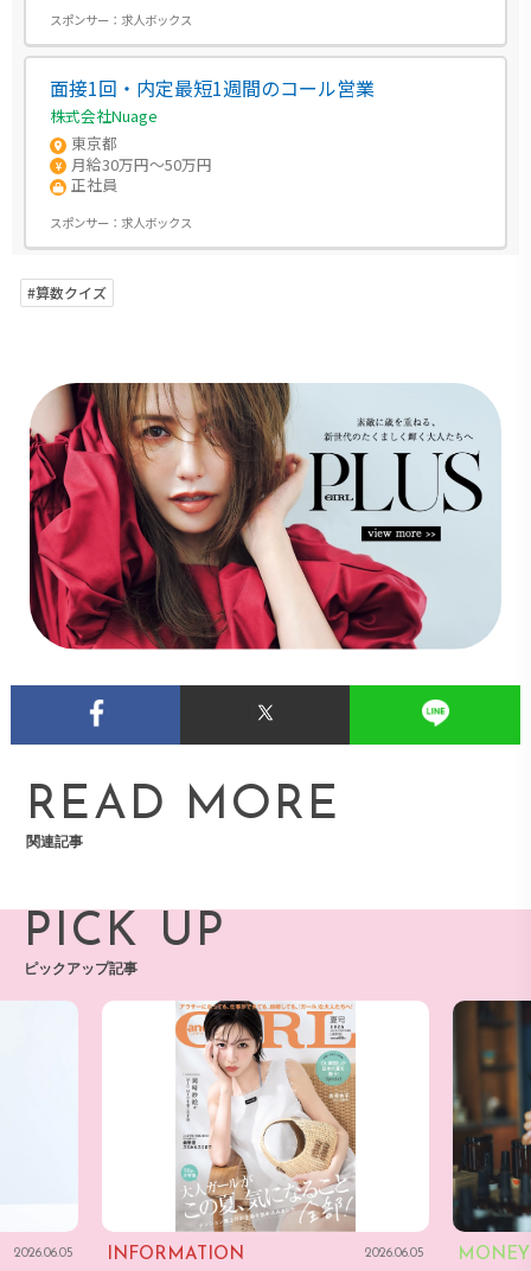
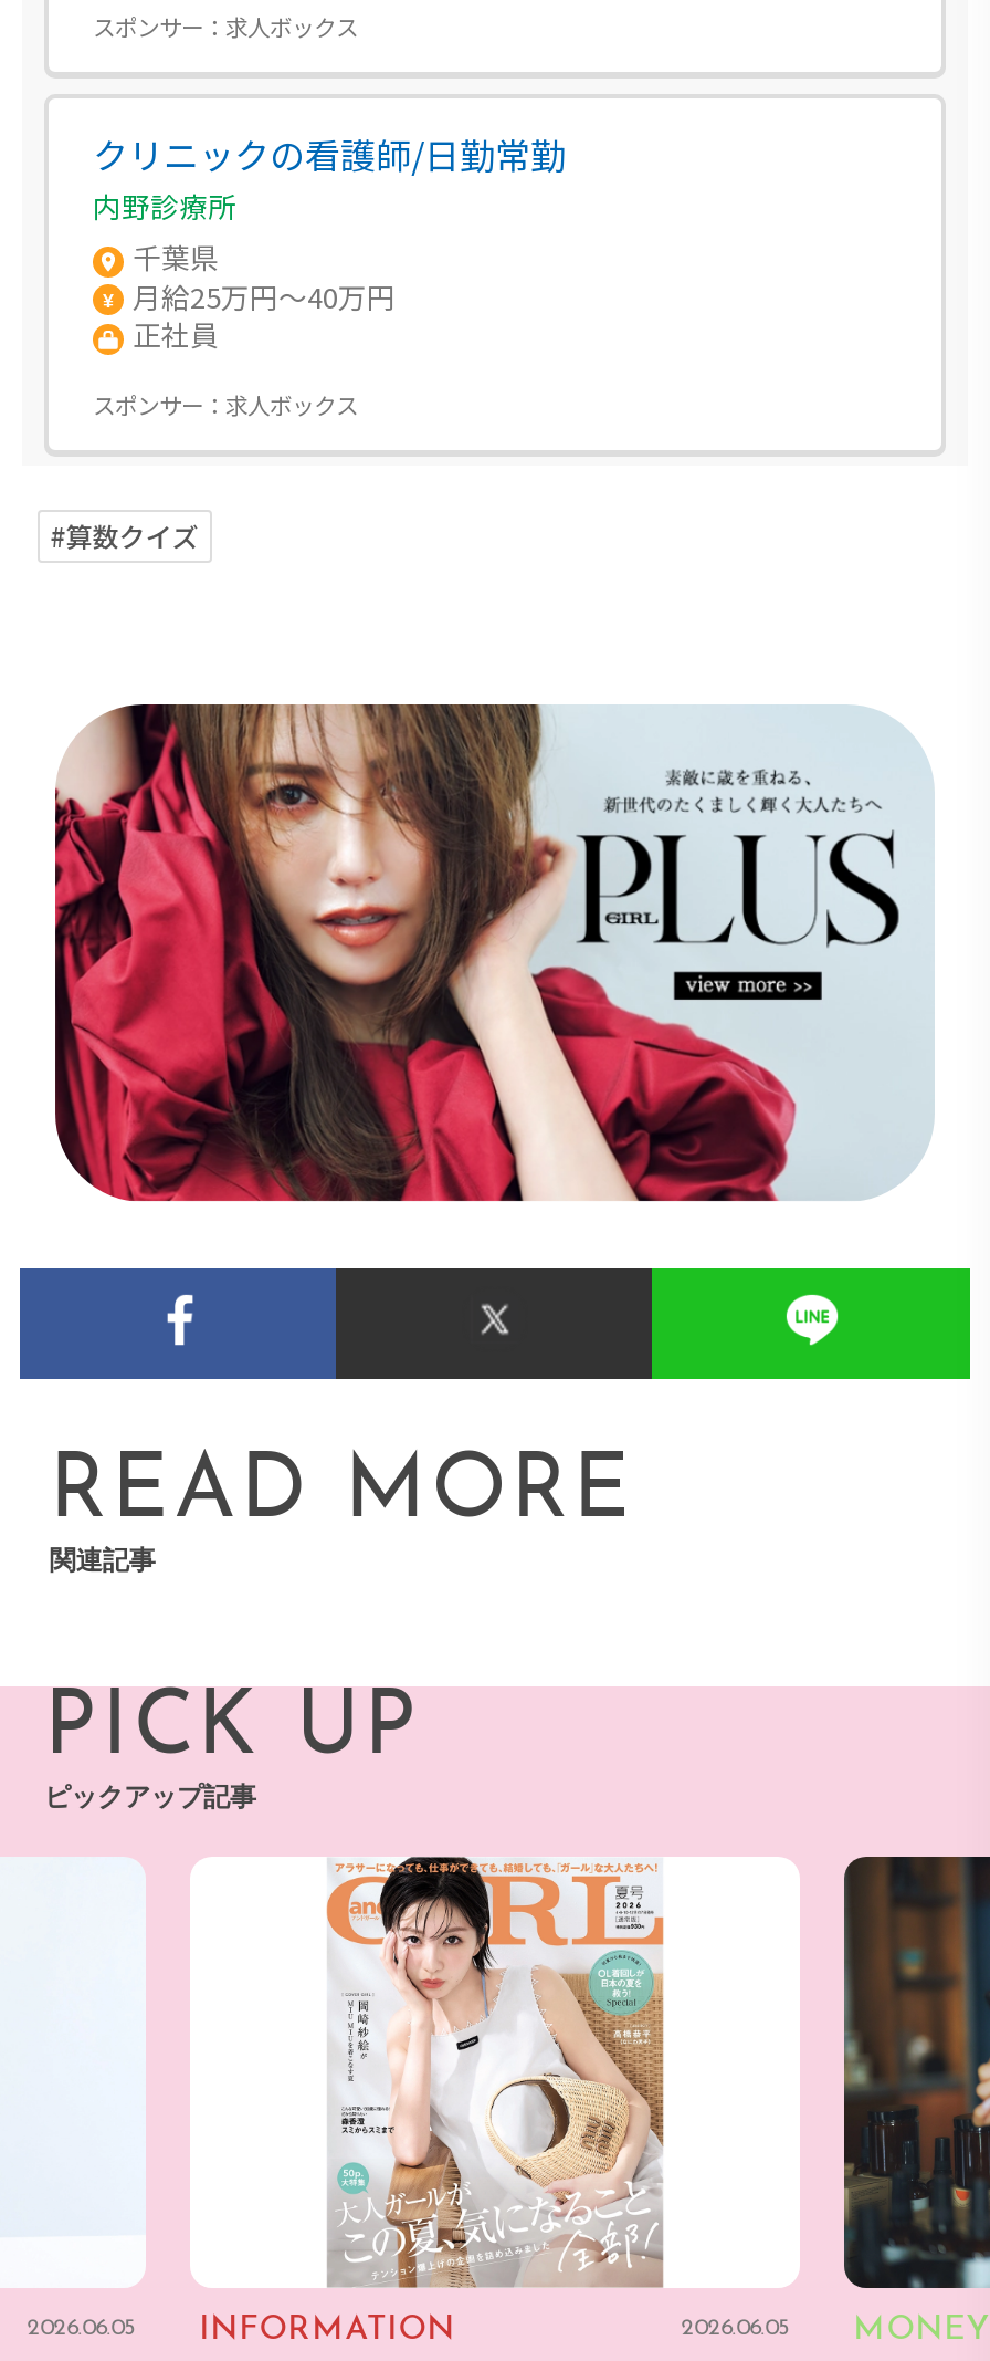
[50,74,375,175] 面接1回・内定最短1週間のコール営業 | 株式会社Nuage | 東京都 | 月給30万円～50万円 -> [93,127,566,316] クリニックの看護師/日勤常勤 | 内野診療所 | 千葉県 | 月給25万円～40万円

